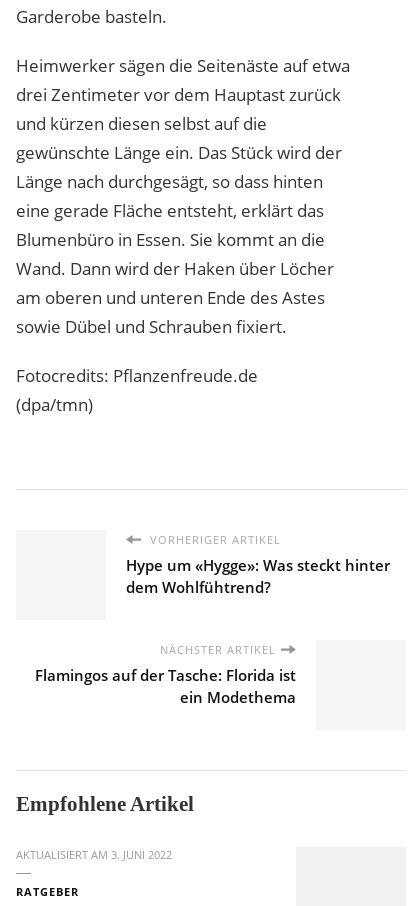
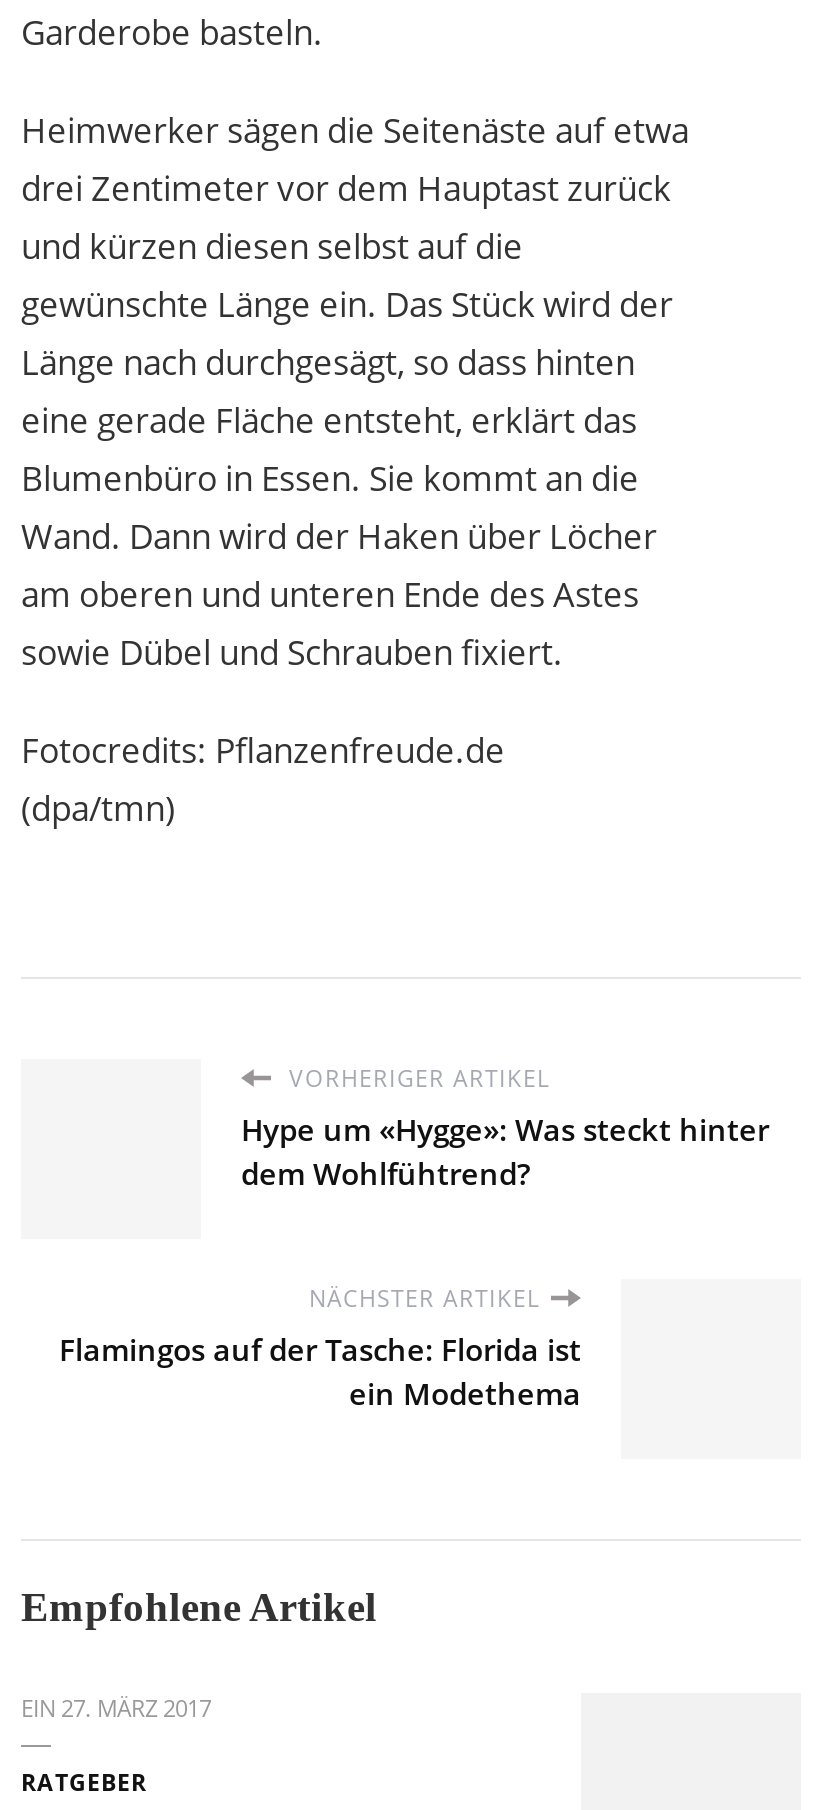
[16,847,172,862] AKTUALISIERT AM 3. JUNI 2022 -> [21,1693,211,1723] EIN 27. MÄRZ 2017

